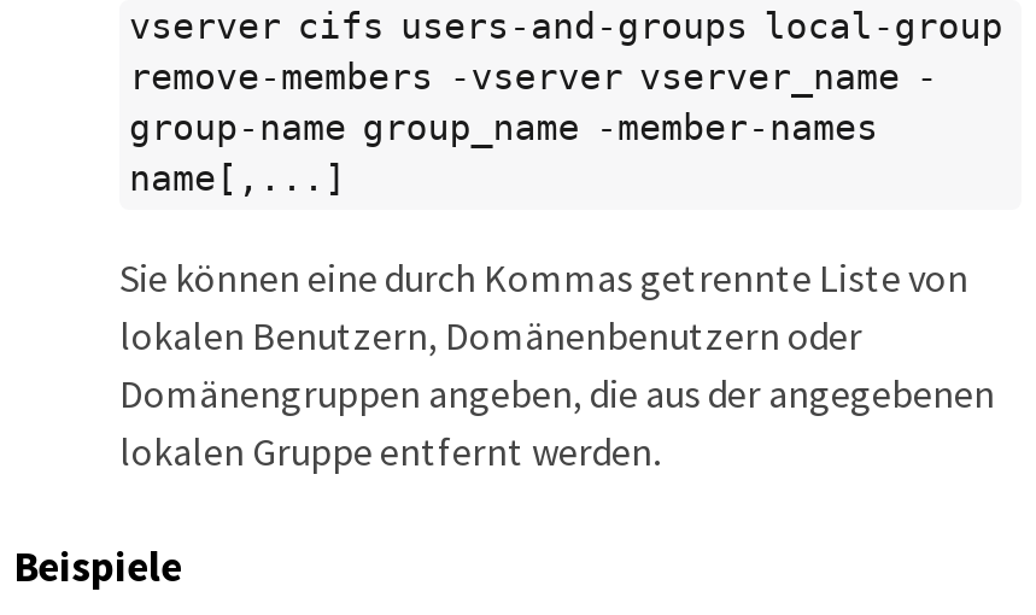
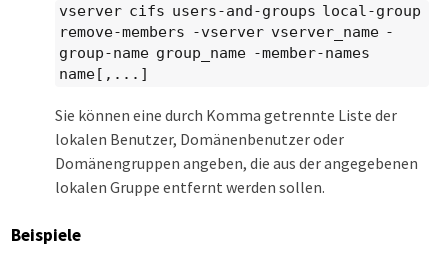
[119,253,968,301] Sie können eine durch Kommas getrennte Liste von -> [55,105,397,125] Sie können eine durch Komma getrennte Liste der
[119,311,862,359] lokalen Benutzern, Domänenbenutzern oder -> [55,129,344,149] lokalen Benutzer, Domänenbenutzer oder
[119,426,660,475] lokalen Gruppe entfernt werden. -> [55,177,325,197] lokalen Gruppe entfernt werden sollen.

